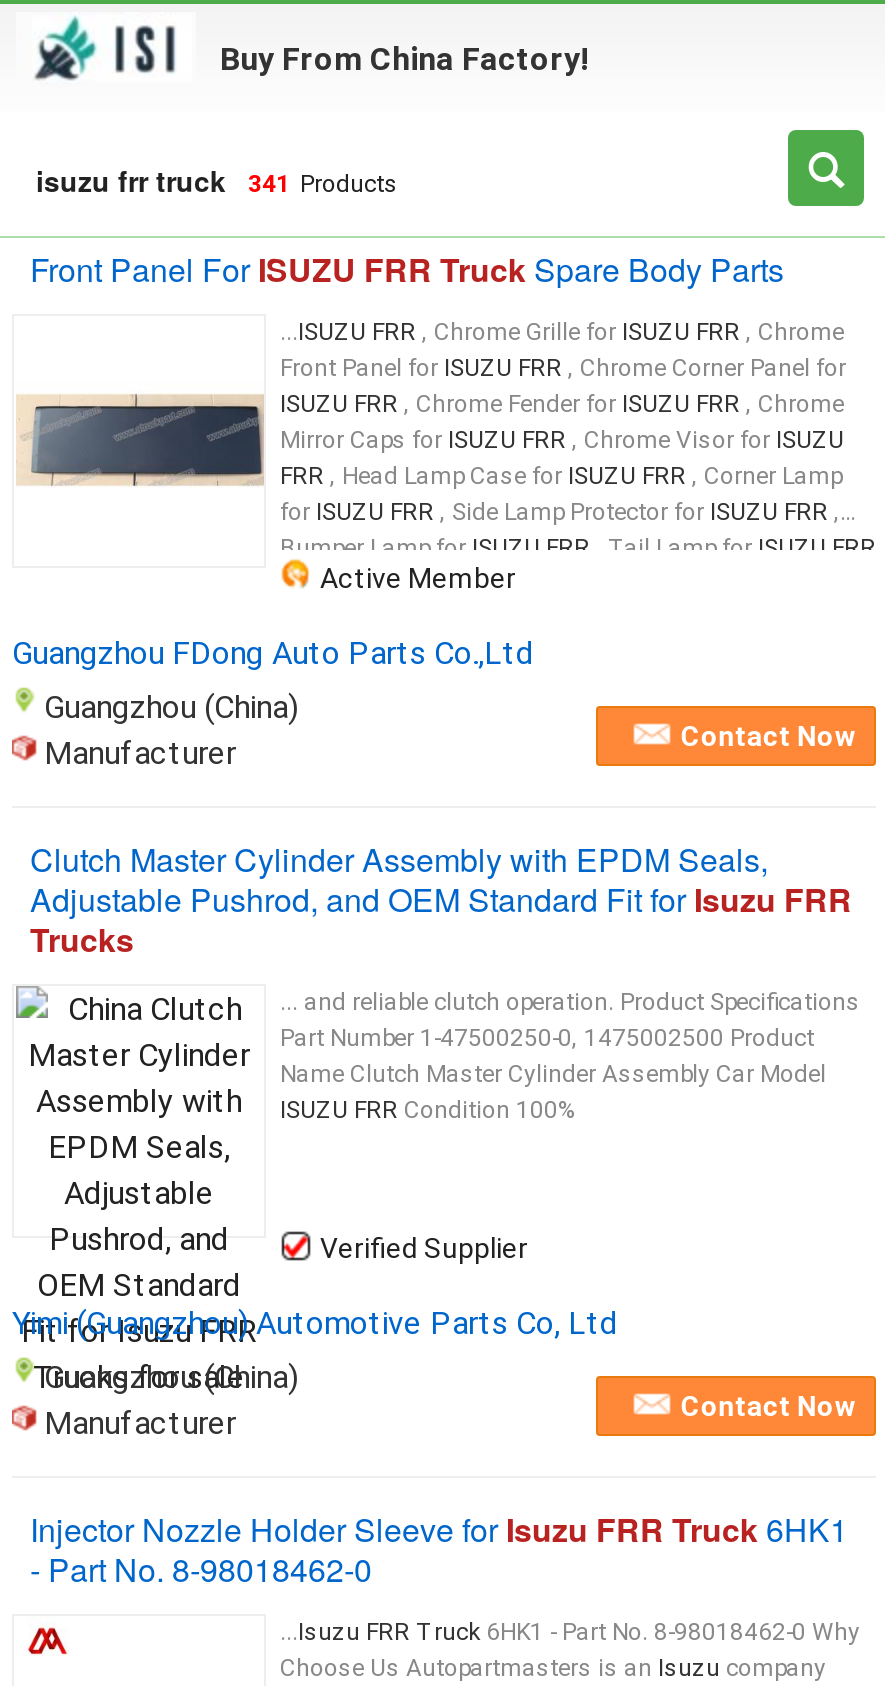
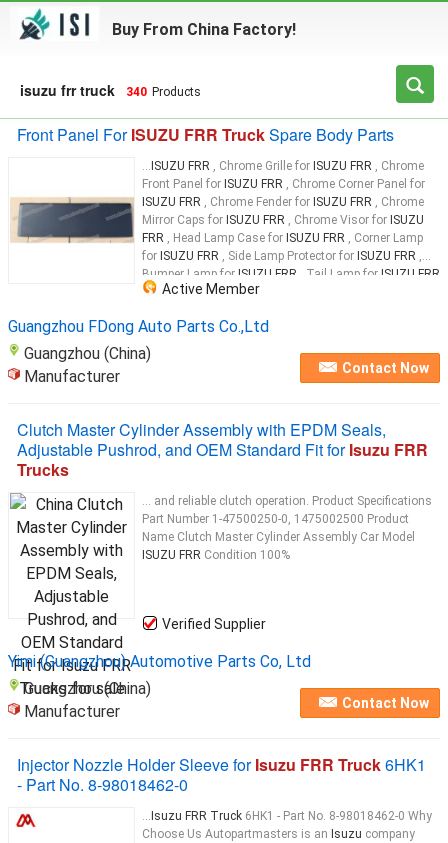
[36,160,398,200] isuzu frr truck 341 Products -> [20,80,201,100] isuzu frr truck 340 Products

